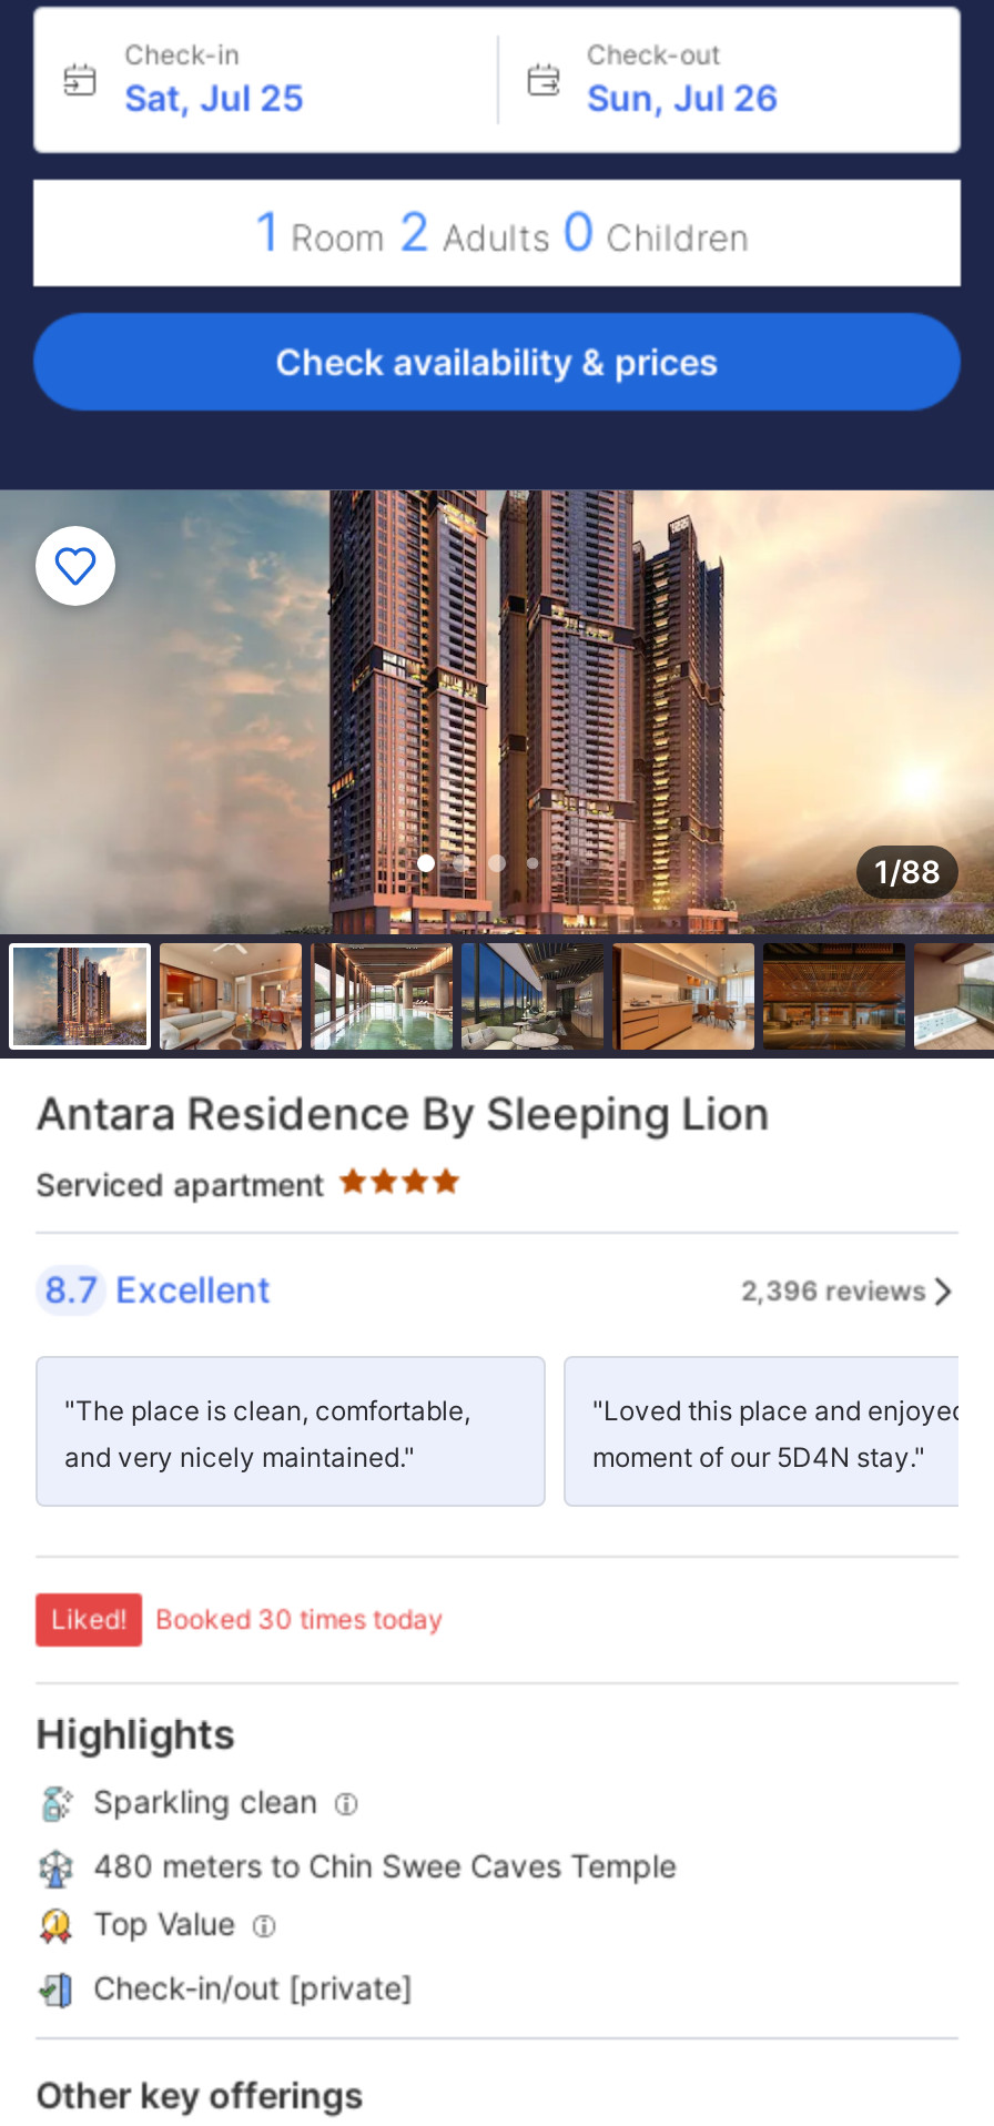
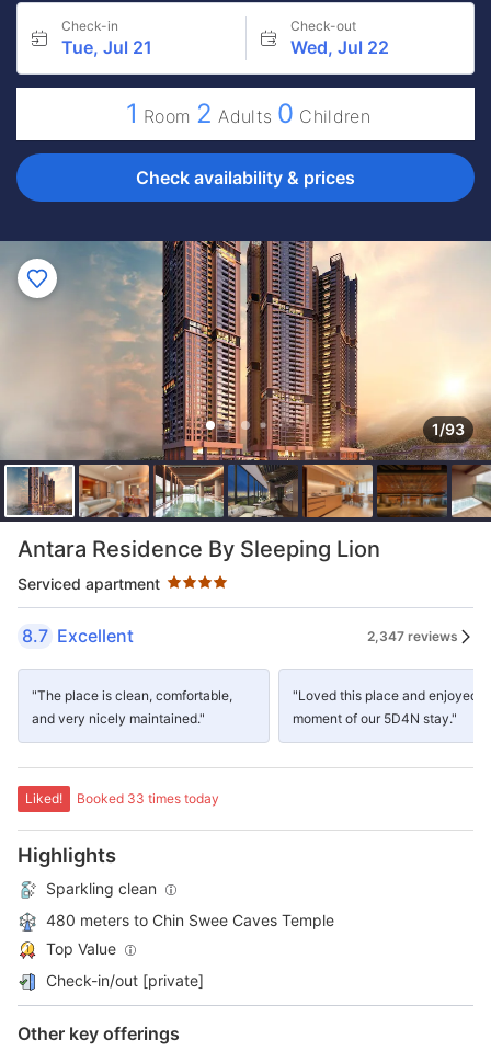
[124,75,304,120] Sat, Jul 25 -> [61,36,152,58] Tue, Jul 21
[587,75,778,120] Sun, Jul 26 -> [290,36,389,58] Wed, Jul 22
[874,853,941,890] 1/88 -> [432,420,465,439] 1/93
[741,1273,927,1306] 2,396 reviews -> [367,627,458,644] 2,347 reviews
[155,1602,444,1636] Booked 30 times today -> [77,790,219,807] Booked 33 times today

